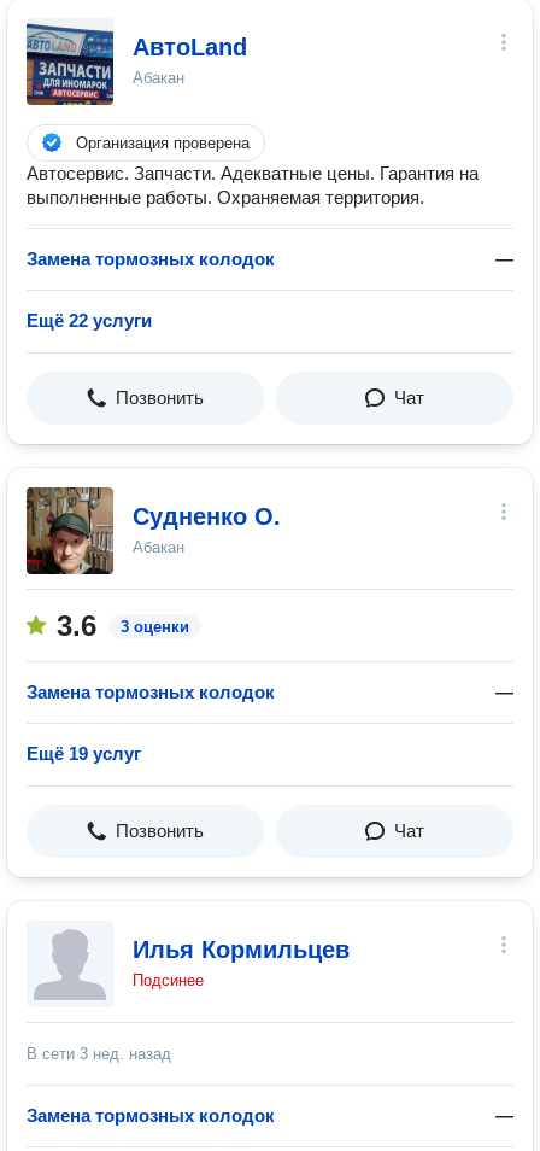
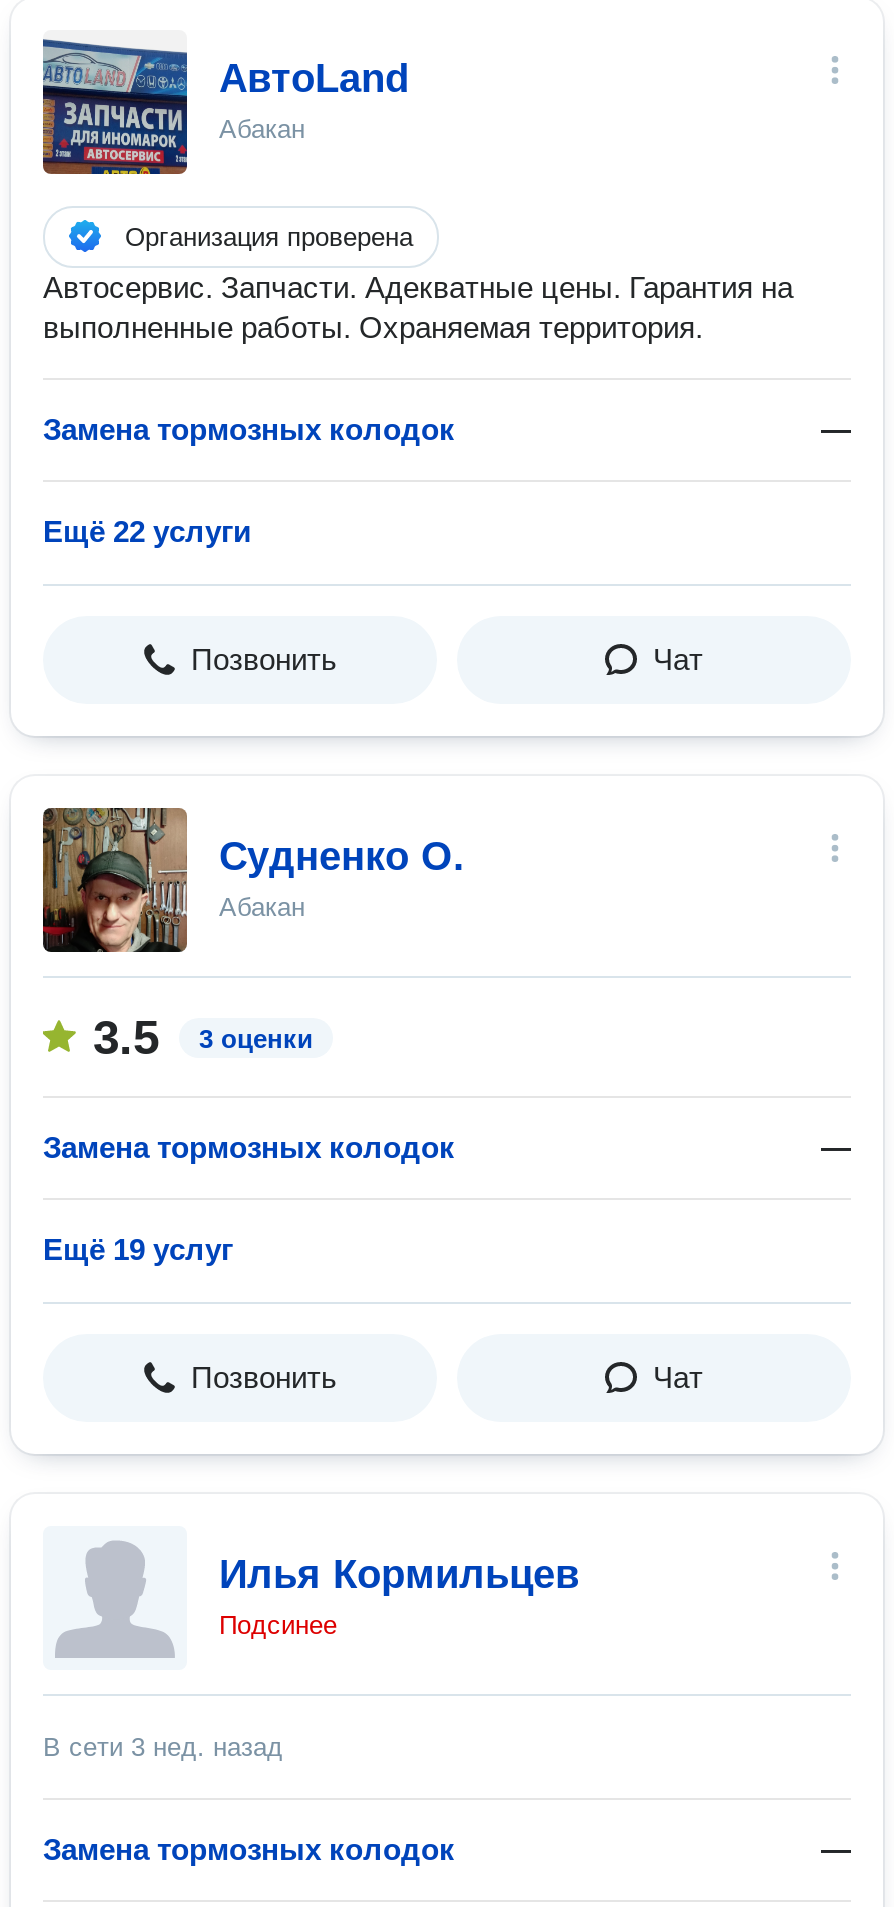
[57,609,189,642] 3.6 3 оценки -> [93,1010,313,1064] 3.5 3 оценки

